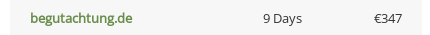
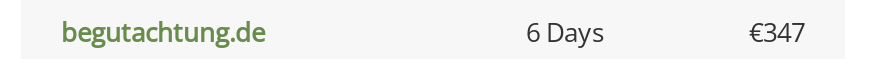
[262,9,301,27] 9 Days -> [526,14,604,50] 6 Days

